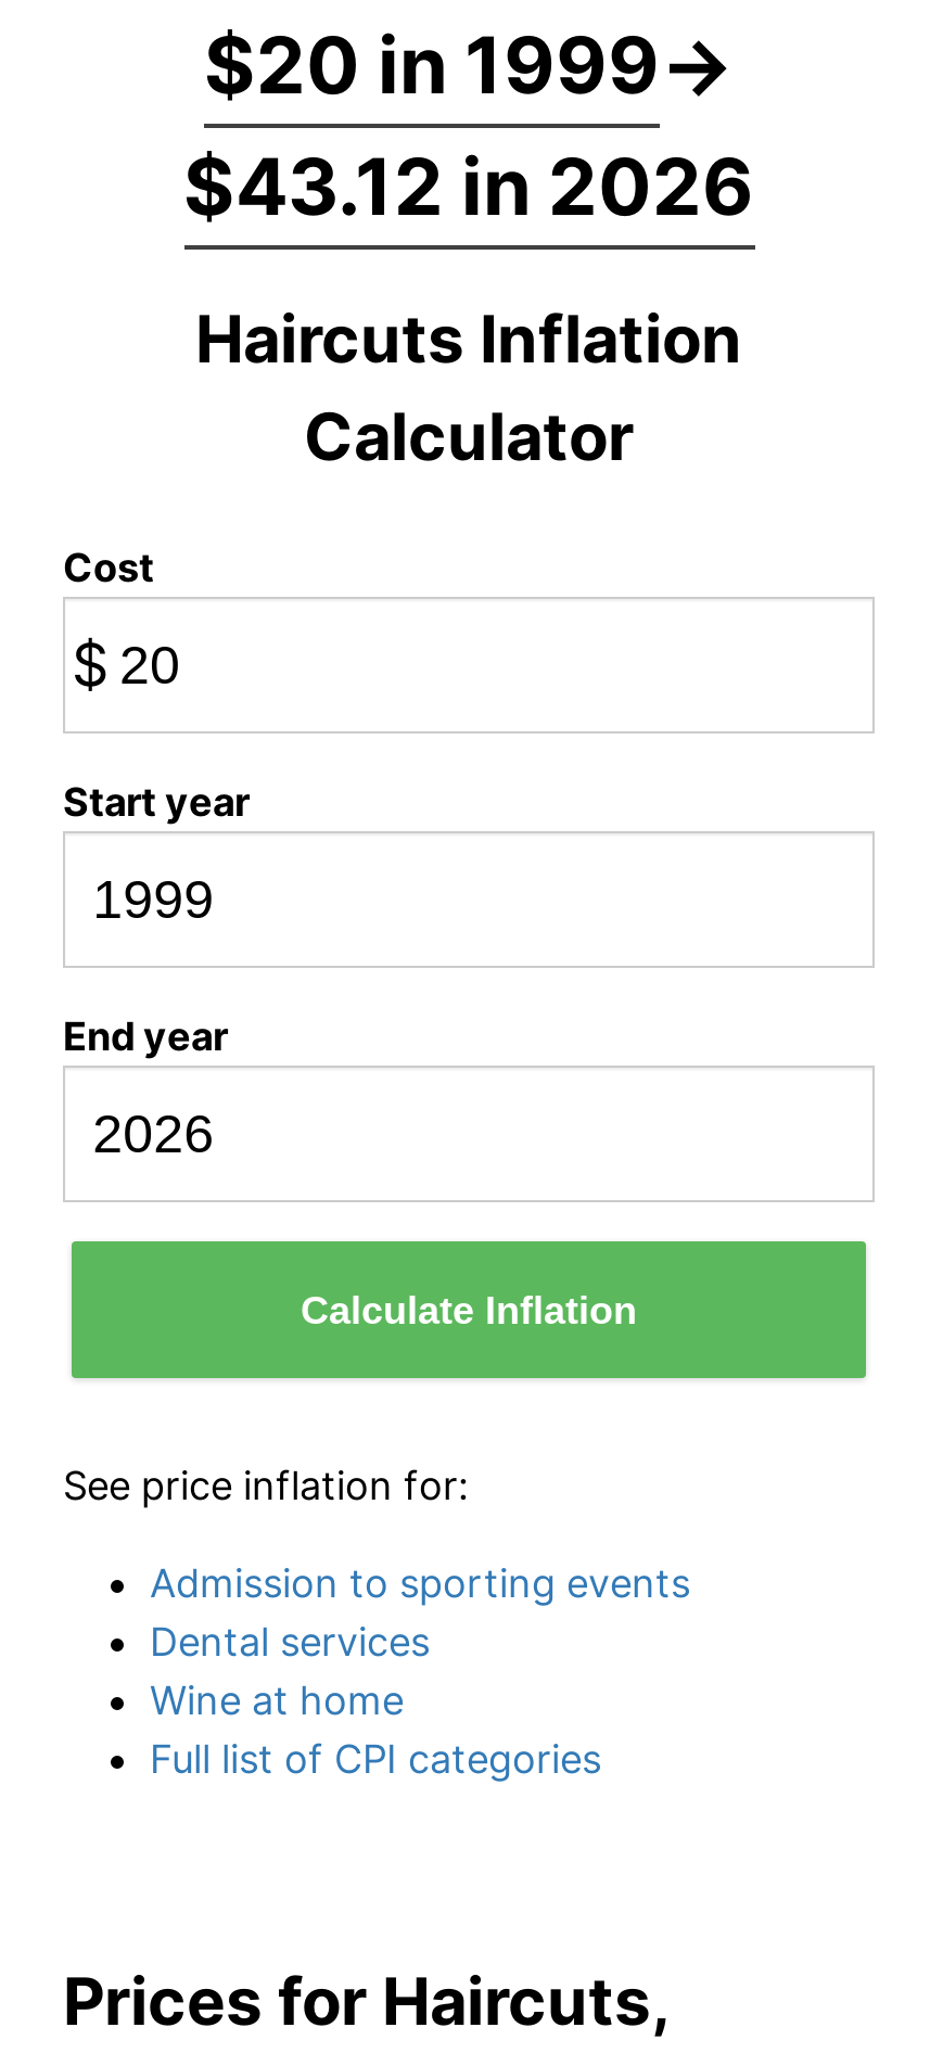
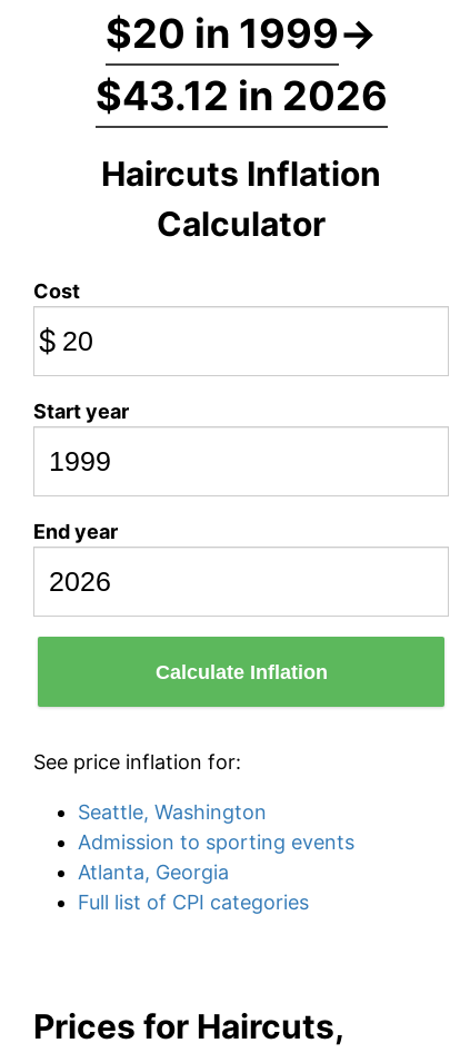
none -> [78,800,267,824] Seattle, Washington
moved [150,1560,690,1606] -> [78,830,354,854]: Admission to sporting events
[150,1619,430,1723] Dental services | Wine at home -> [78,860,229,884] Atlanta, Georgia

